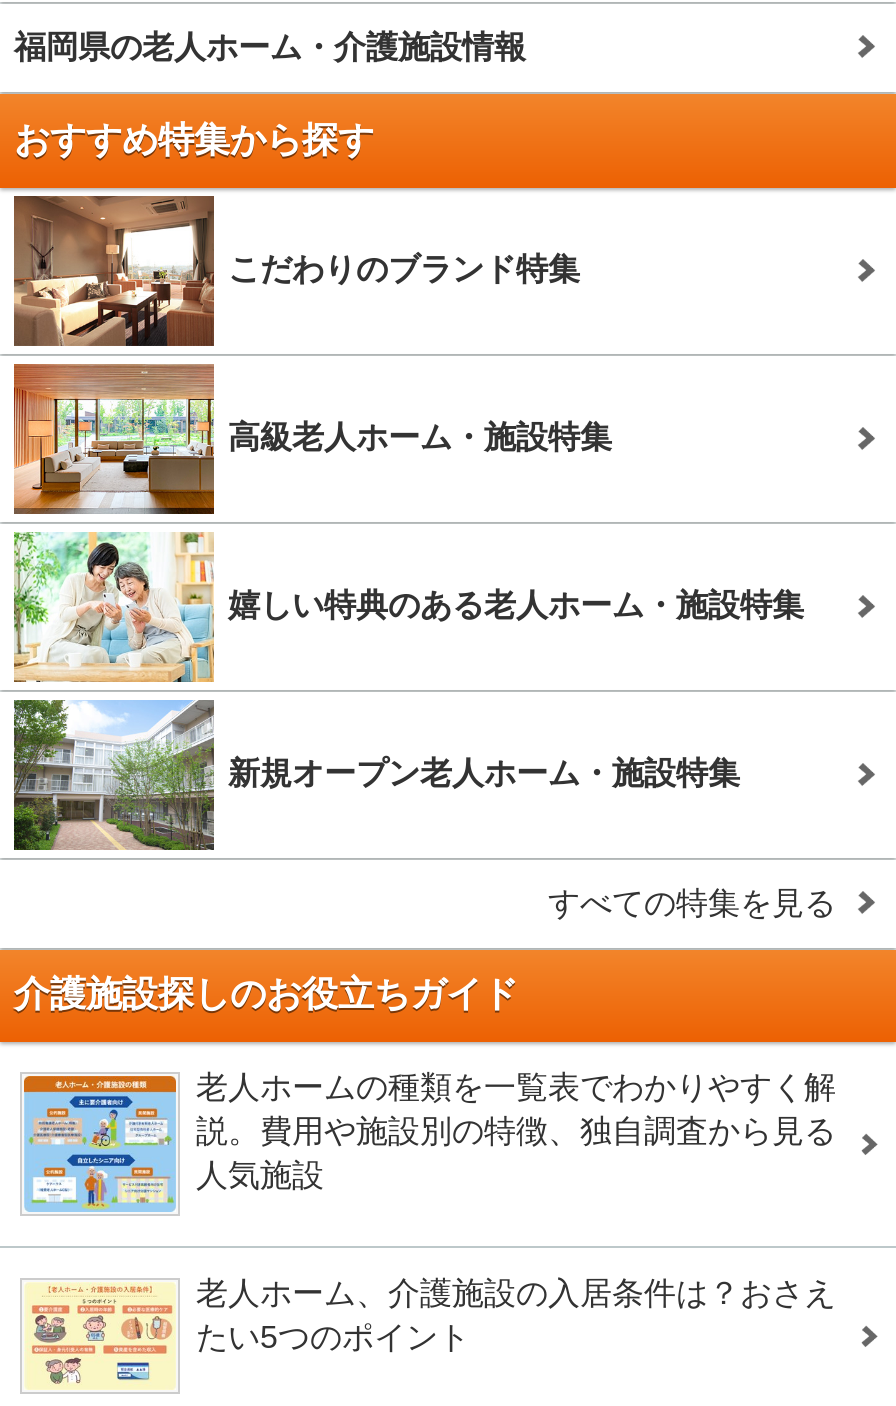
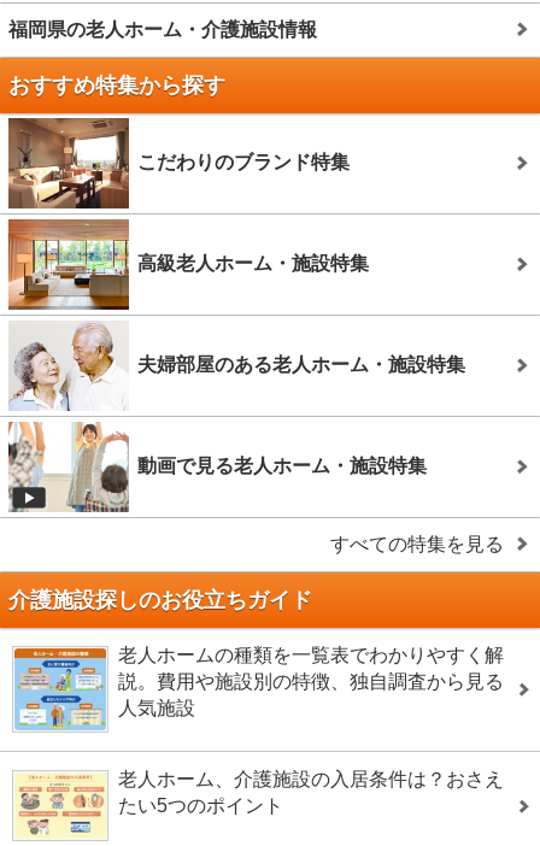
[12,531,804,683] [image] | 嬉しい特典のある老人ホーム・施設特集 -> [8,322,465,412] [image] | 夫婦部屋のある老人ホーム・施設特集
[12,697,740,851] [image] | 新規オープン老人ホーム・施設特集 -> [7,421,427,513] [image] | 動画で見る老人ホーム・施設特集

